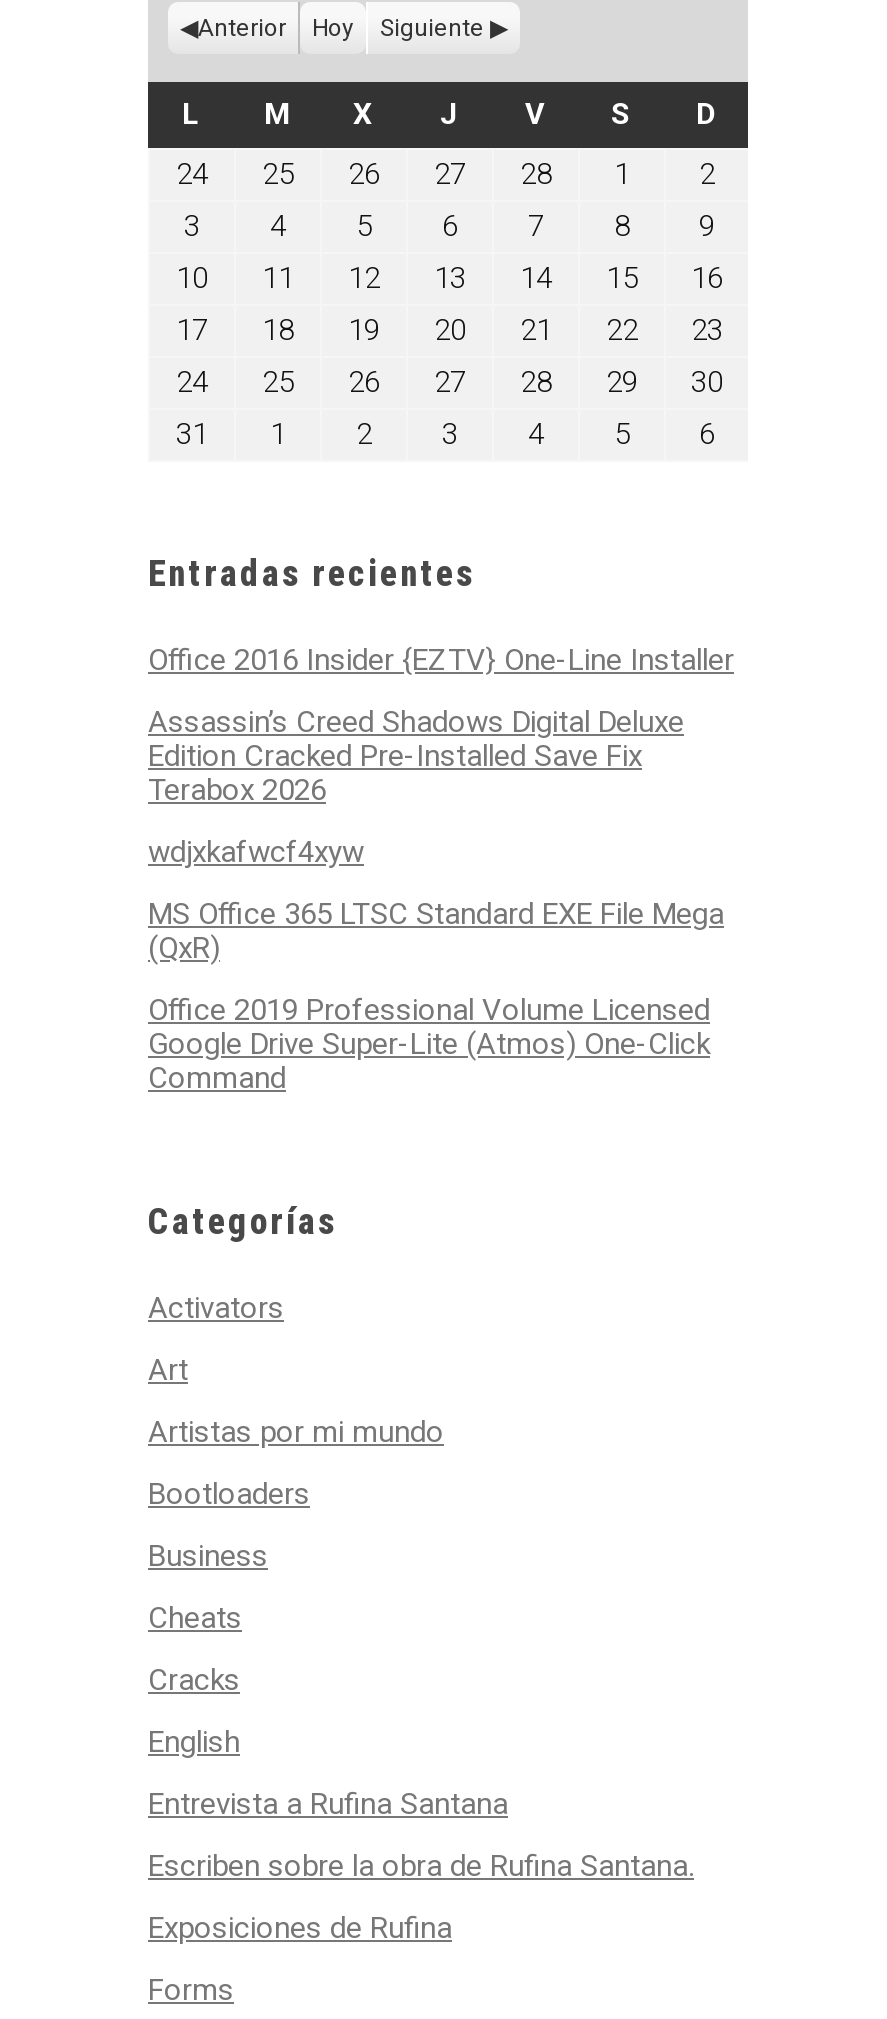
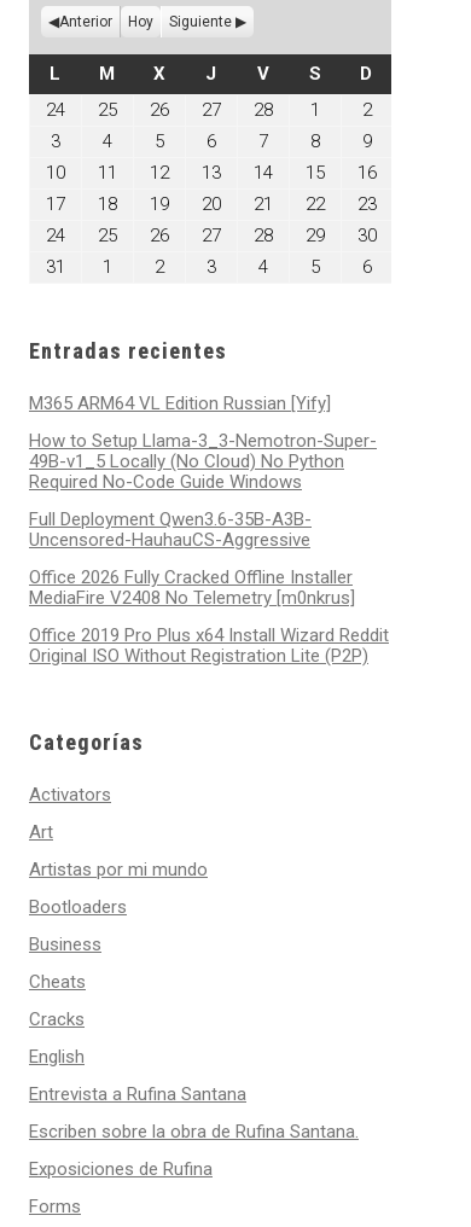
[148,642,734,678] Office 2016 Insider {EZTV} One-Line Installer -> [29,392,331,414] M365 ARM64 VL Edition Russian [Yify]
[148,704,684,808] Assassin’s Creed Shadows Digital Deluxe | Edition Cracked Pre-Installed Save Fix | Terabox 2026 -> [29,430,377,493] How to Setup Llama-3_3-Nemotron-Super- | 49B-v1_5 Locally (No Cloud) No Python | Required No-Code Guide Windows
[148,834,364,870] wdjxkafwcf4xyw -> [29,508,312,551] Full Deployment Qwen3.6-35B-A3B- | Uncensored-HauhauCS-Aggressive
[148,896,724,966] MS Office 365 LTSC Standard EXE File Mega | (QxR) -> [29,566,355,609] Office 2026 Fully Cracked Offline Installer | MediaFire V2408 No Telemetry [m0nkrus]
[148,992,710,1096] Office 2019 Professional Volume Licensed | Google Drive Super-Lite (Atmos) One-Click | Command -> [29,624,389,667] Office 2019 Pro Plus x64 Install Wizard Reddit | Original ISO Without Registration Lite (P2P)

